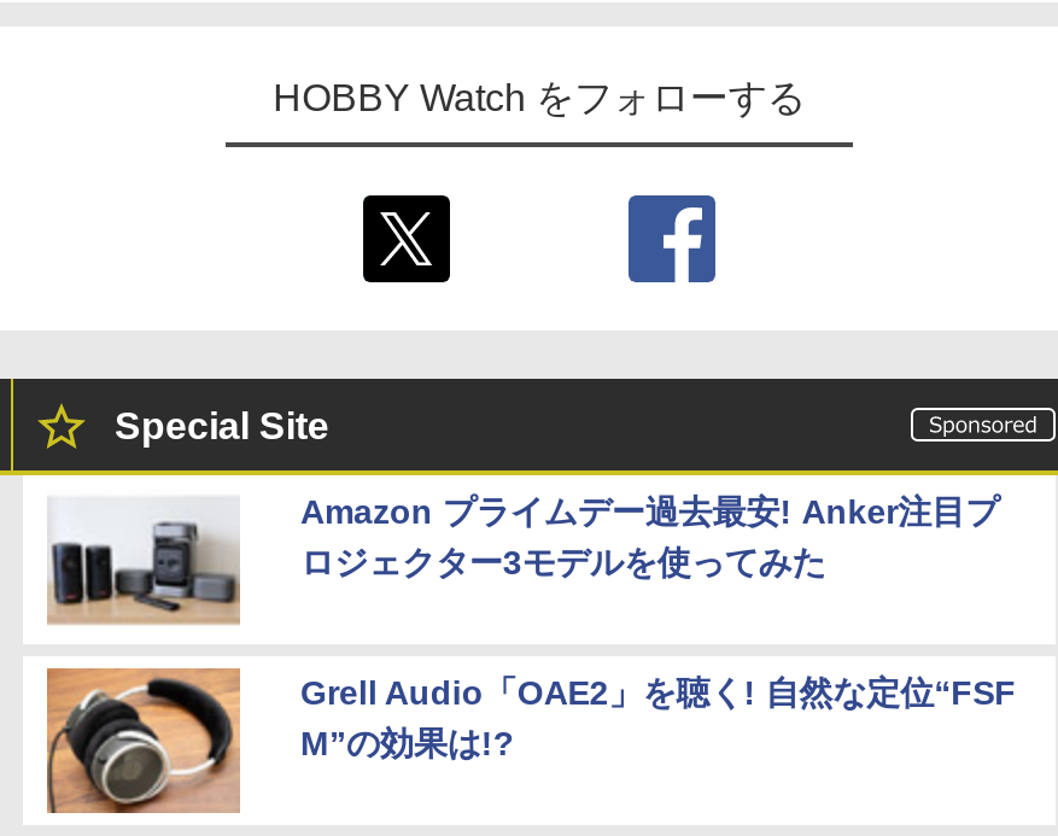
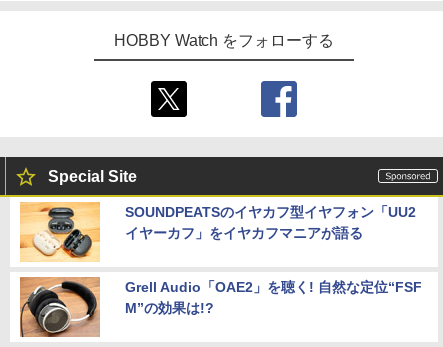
[47,487,999,630] [image] | Amazon プライムデー過去最安! Anker注目プ | ロジェクター3モデルを使ってみた -> [19,201,416,262] [image] | SOUNDPEATSのイヤカフ型イヤフォン「UU2 | イヤーカフ」をイヤカフマニアが語る

